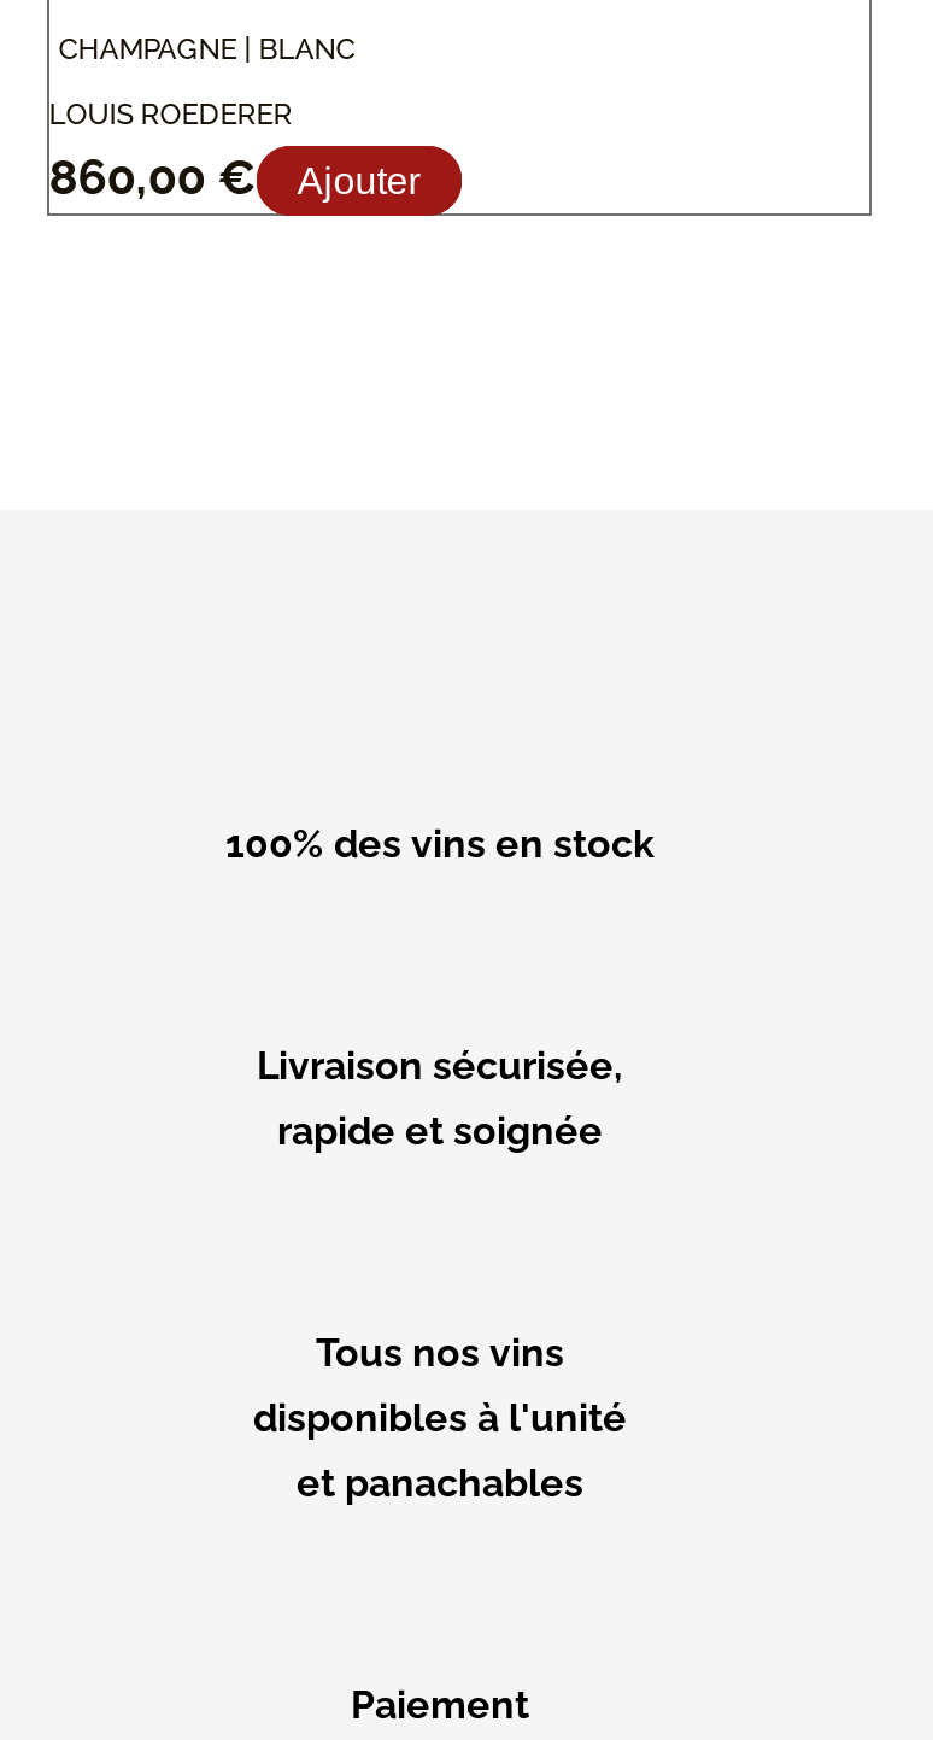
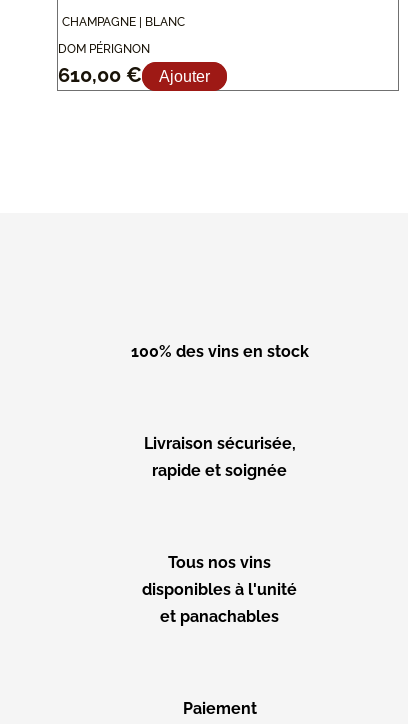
[49,98,292,206] LOUIS ROEDERER | 860,00 € -> [58,42,150,87] DOM PÉRIGNON | 610,00 €

